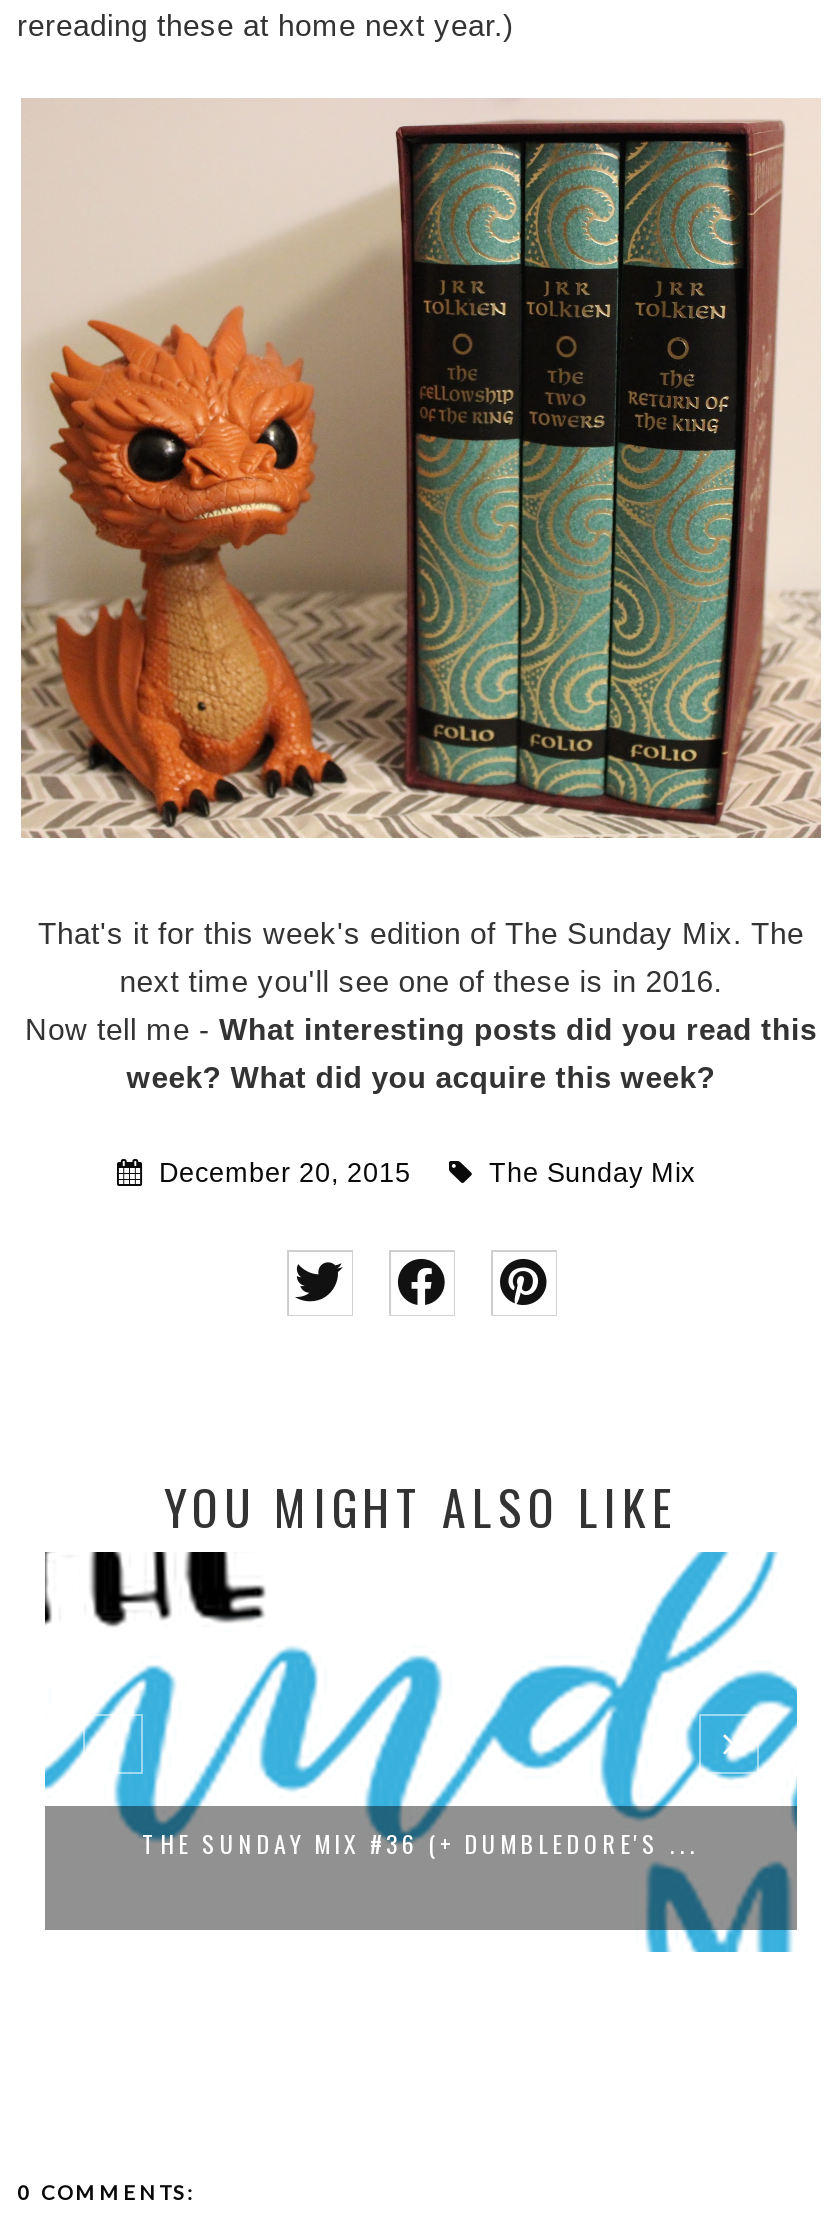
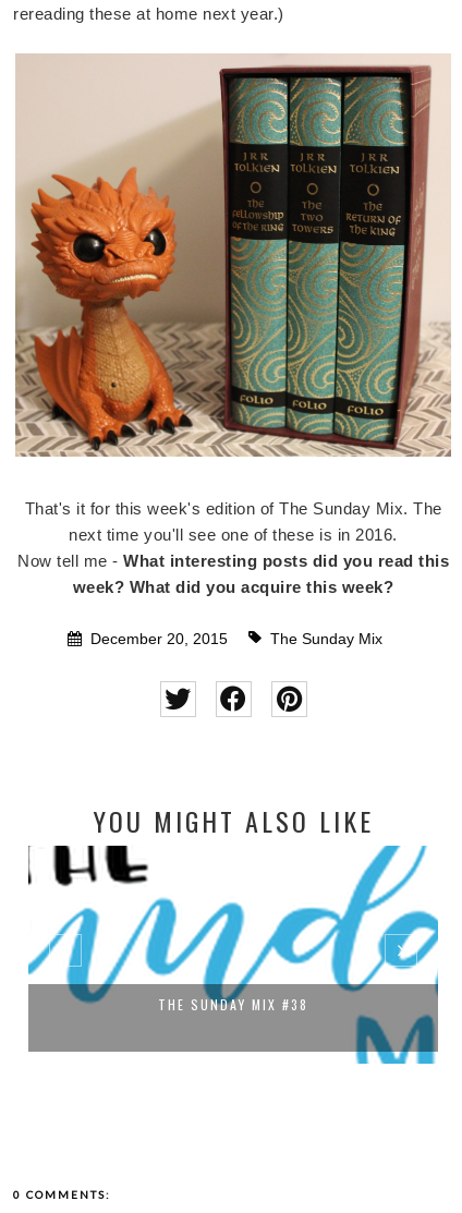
[142,1826,700,1860] THE SUNDAY MIX #36 (+ DUMBLEDORE'S ... -> [158,995,308,1014] THE SUNDAY MIX #38

